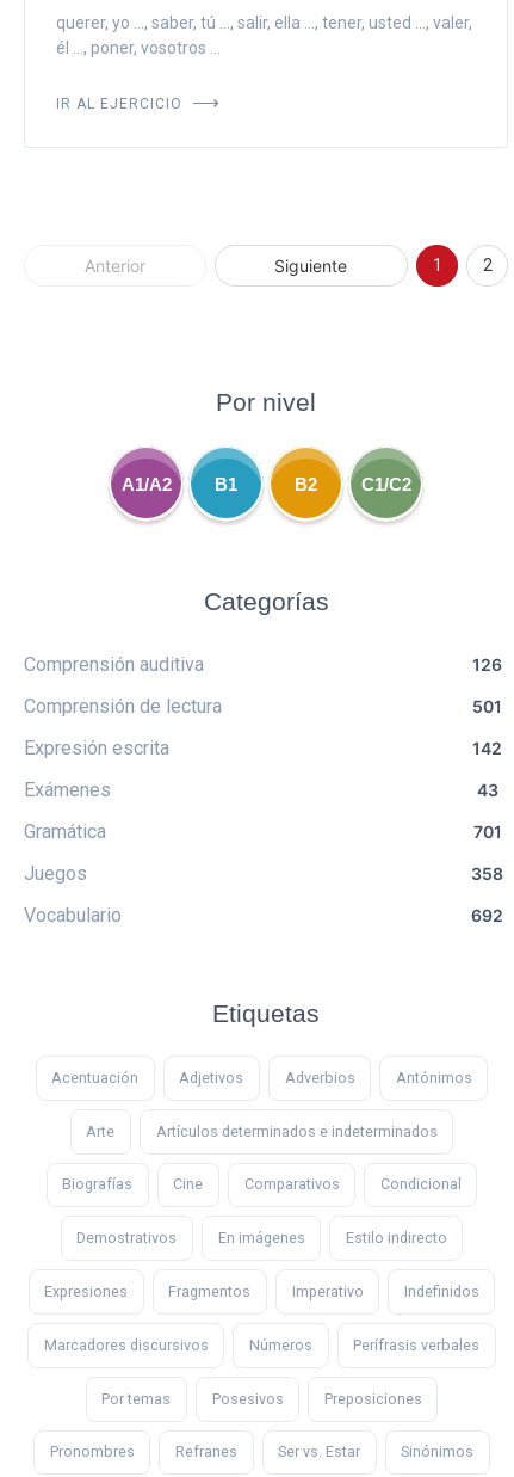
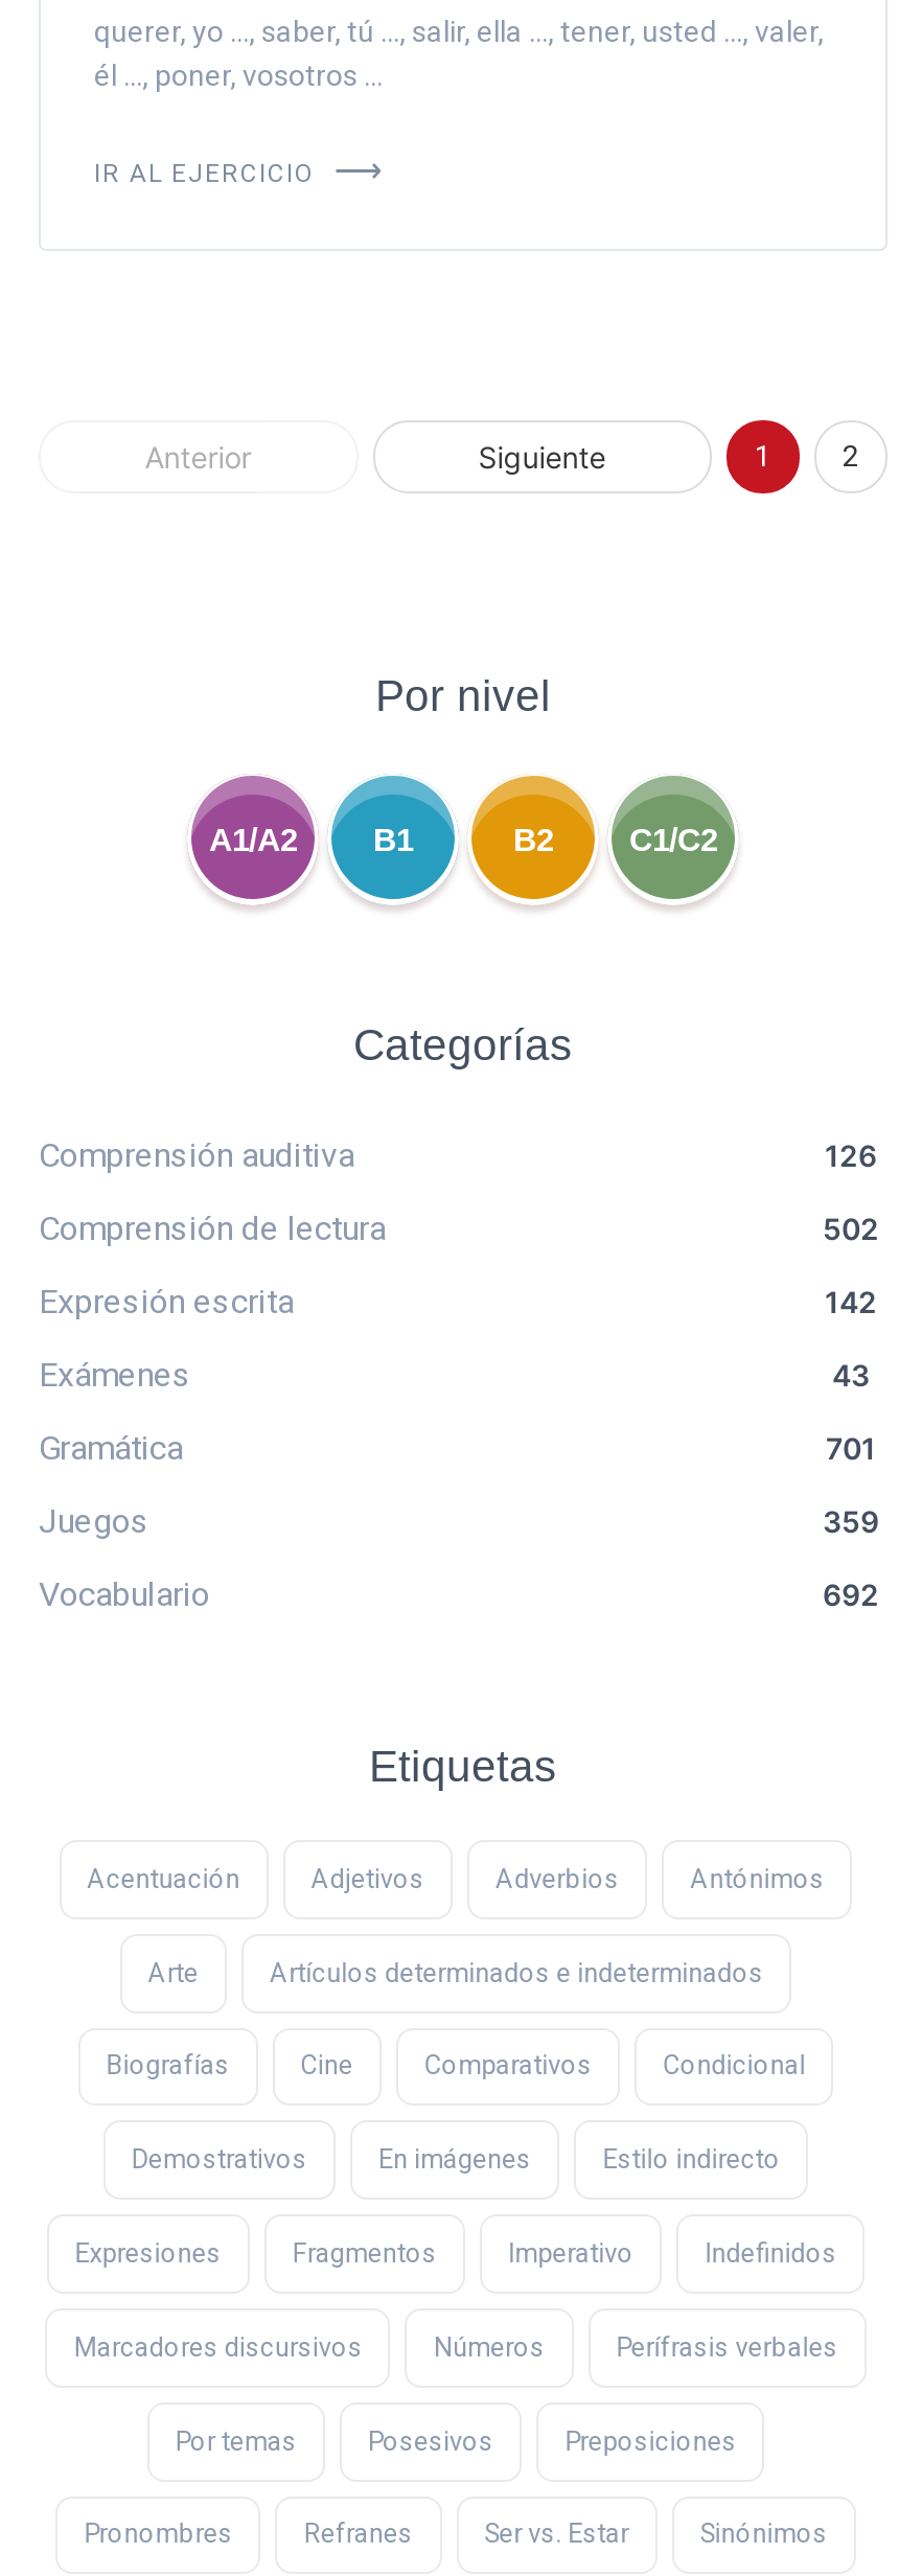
[472,696,502,716] 501 -> [823,1211,879,1246] 502
[471,863,503,884] 358 -> [823,1503,879,1539] 359

